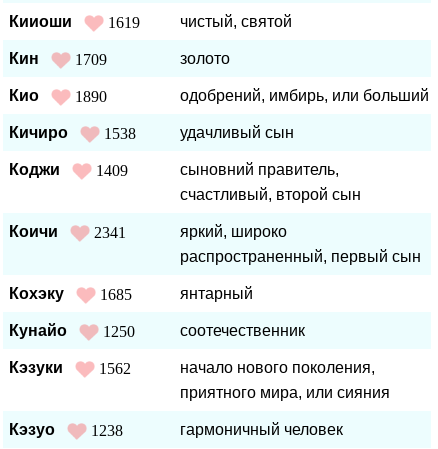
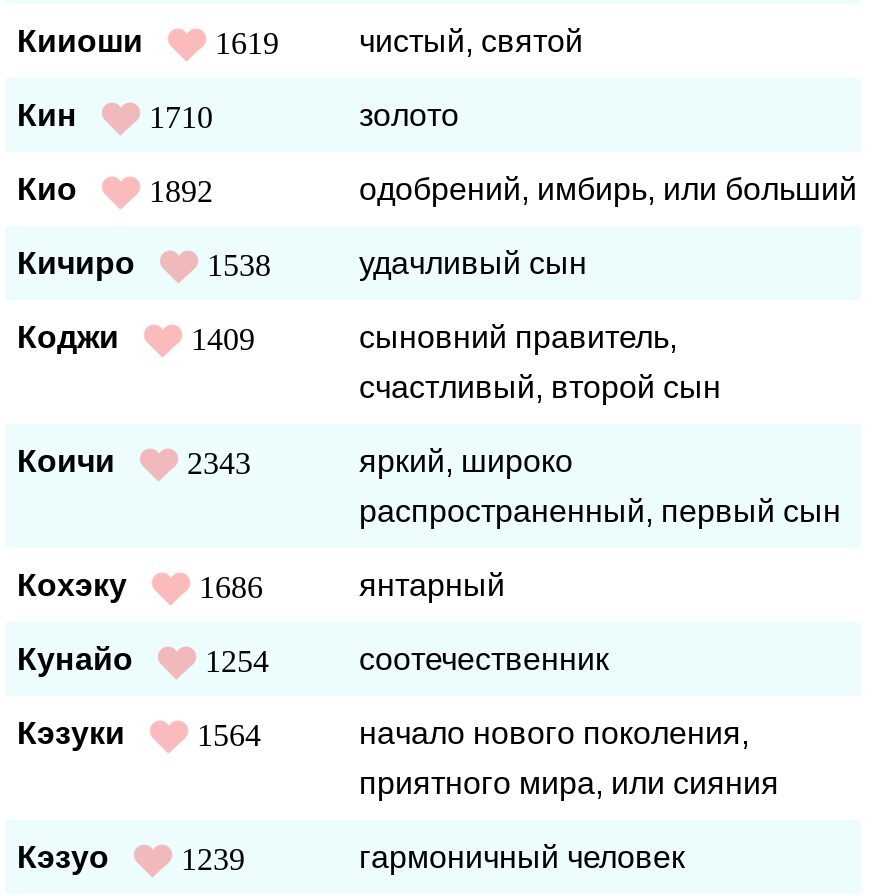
[75,51,107,68] 1709 -> [149,100,213,134] 1710
[75,88,107,105] 1890 -> [149,174,213,208] 1892
[94,224,126,241] 2341 -> [187,446,251,480] 2343
[100,286,132,303] 1685 -> [199,570,263,604] 1686
[103,323,135,340] 1250 -> [205,644,269,678] 1254
[99,360,131,377] 1562 -> [197,718,261,752] 1564
[91,422,123,439] 1238 -> [181,842,245,876] 1239

